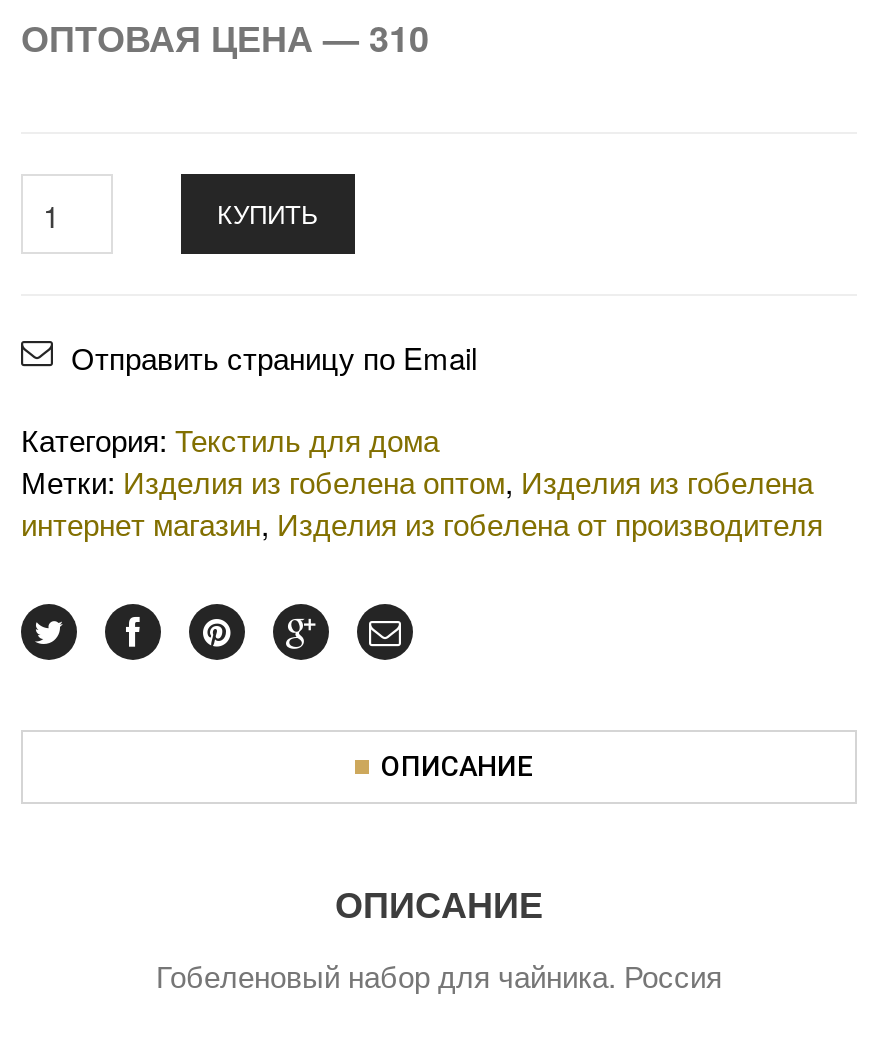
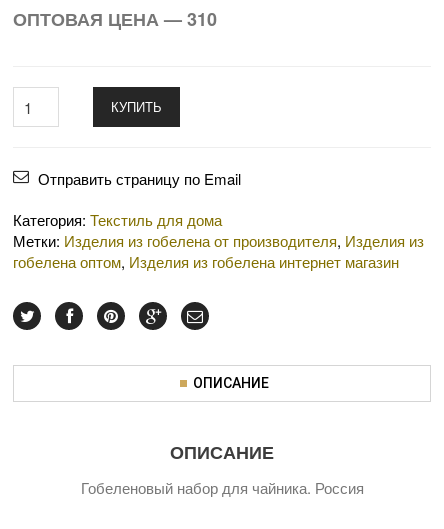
[21,460,813,502] Метки: Изделия из гобелена оптом, Изделия из гобелена -> [13,230,424,251] Метки: Изделия из гобелена от производителя, Изделия из
[21,502,823,544] интернет магазин, Изделия из гобелена от производителя -> [13,251,399,272] гобелена оптом, Изделия из гобелена интернет магазин

